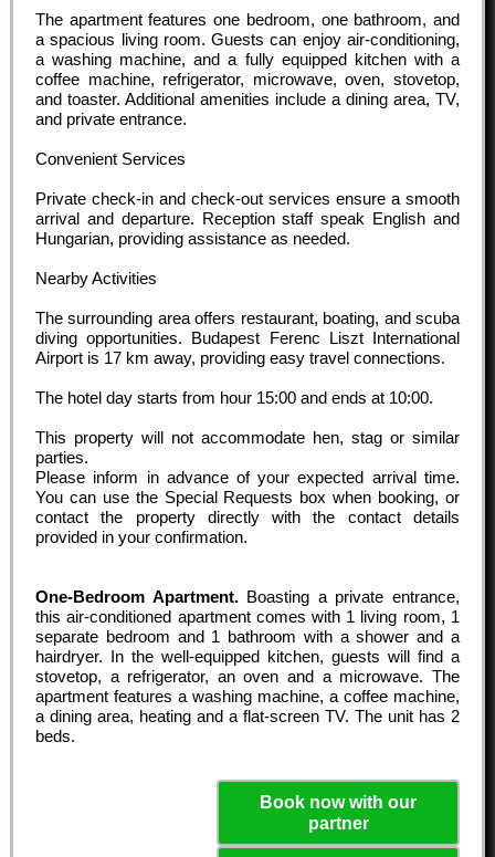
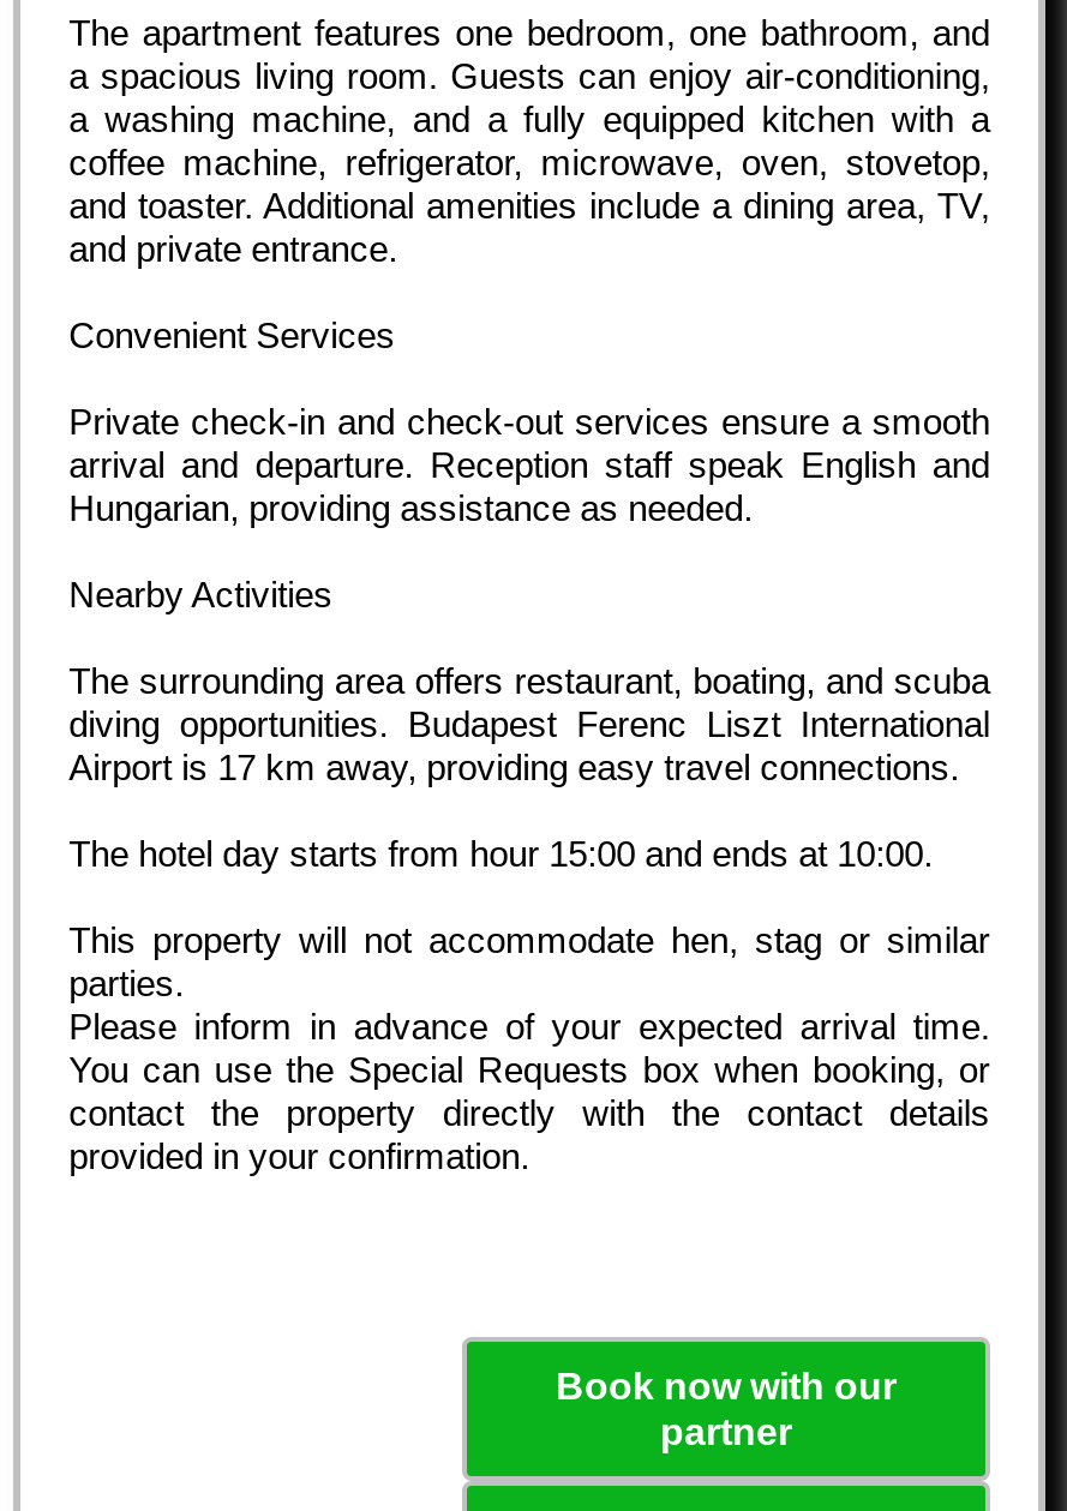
[35,587,460,745] One-Bedroom Apartment. Boasting a private entrance, | this air-conditioned apartment comes with 1 living room, 1 | separate bedroom and 1 bathroom with a shower and a | hairdryer. In the well-equipped kitchen, guests will find a | stovetop, a refrigerator, an oven and a microwave. The | apartment features a washing machine, a coffee machine, | a dining area, heating and a flat-screen TV. The unit has 2 | beds. -> none

